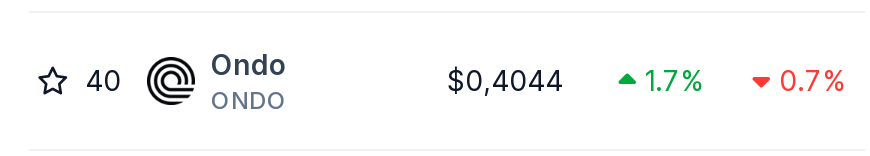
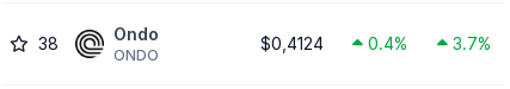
[85,62,121,96] 40 -> [38,33,59,53] 38
[447,62,563,96] $0,4044 -> [260,33,324,53] $0,4124
[645,62,703,96] 1.7% -> [368,33,407,53] 0.4%
[779,62,845,96] 0.7% -> [453,33,491,53] 3.7%

